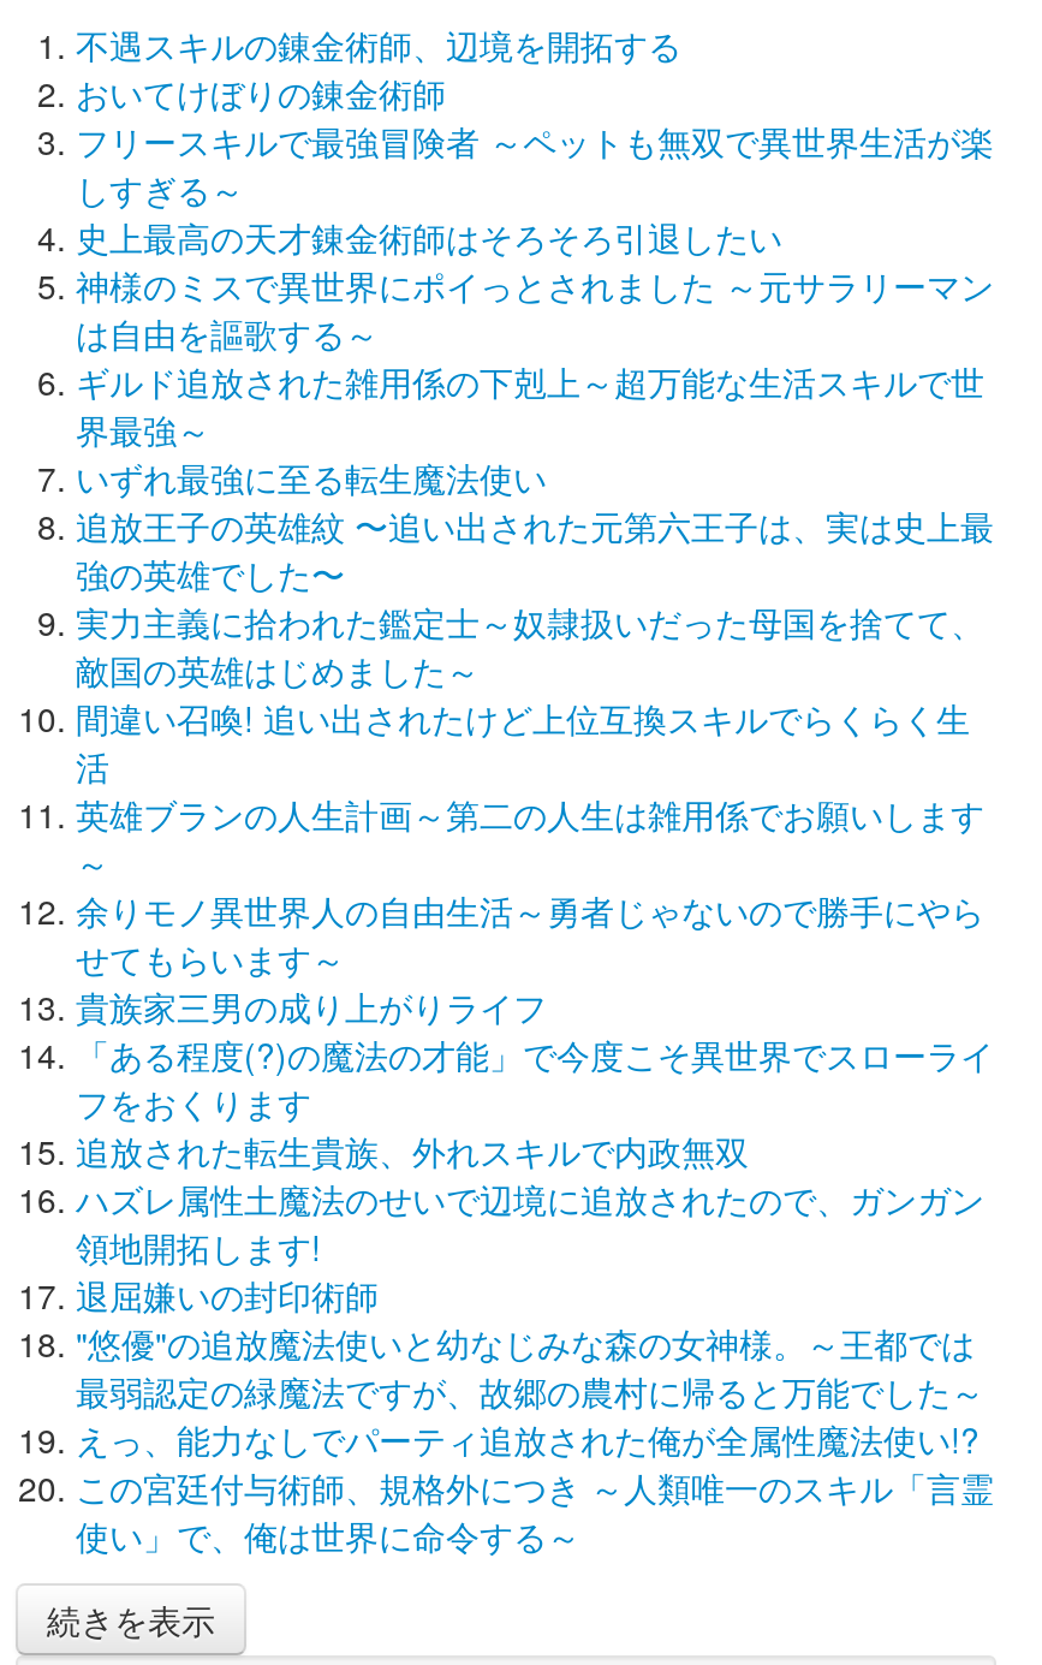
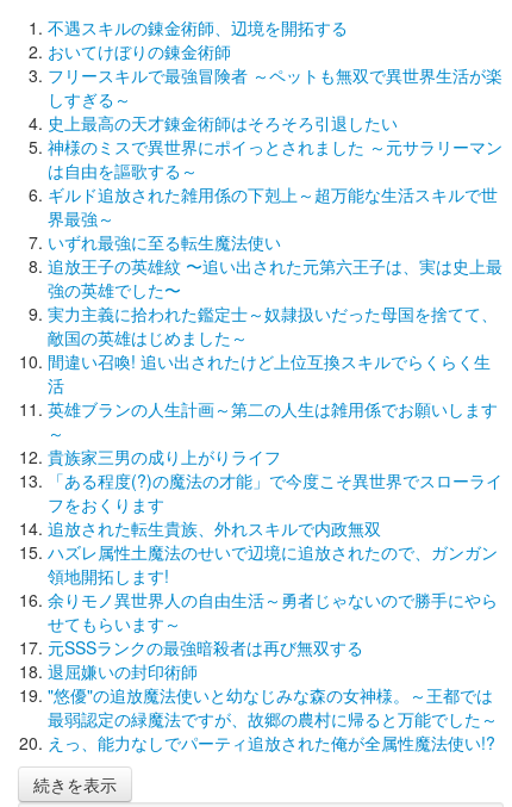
moved [76,885,984,981] -> [48,587,498,635]: 余りモノ異世界人の自由生活～勇者じゃないので勝手にやら | せてもらいます～
moved [76,981,994,1269] -> [48,444,502,587]: 貴族家三男の成り上がりライフ | 「ある程度(?)の魔法の才能」で今度こそ異世界でスローライ | フをおくります | 追放された転生貴族、外れスキルで内政無双 | ハズレ属性土魔法のせいで辺境に追放されたので、ガンガン | 領地開拓します!
none -> [48,635,363,659] 元SSSランクの最強暗殺者は再び無双する
moved [76,1269,984,1462] -> [48,659,498,754]: 退屈嫌いの封印術師 | "悠優"の追放魔法使いと幼なじみな森の女神様。～王都では | 最弱認定の緑魔法ですが、故郷の農村に帰ると万能でした～ | えっ、能力なしでパーティ追放された俺が全属性魔法使い!?
[76,1462,994,1558] この宮廷付与術師、規格外につき ～人類唯一のスキル「言霊 | 使い」で、俺は世界に命令する～ -> none

